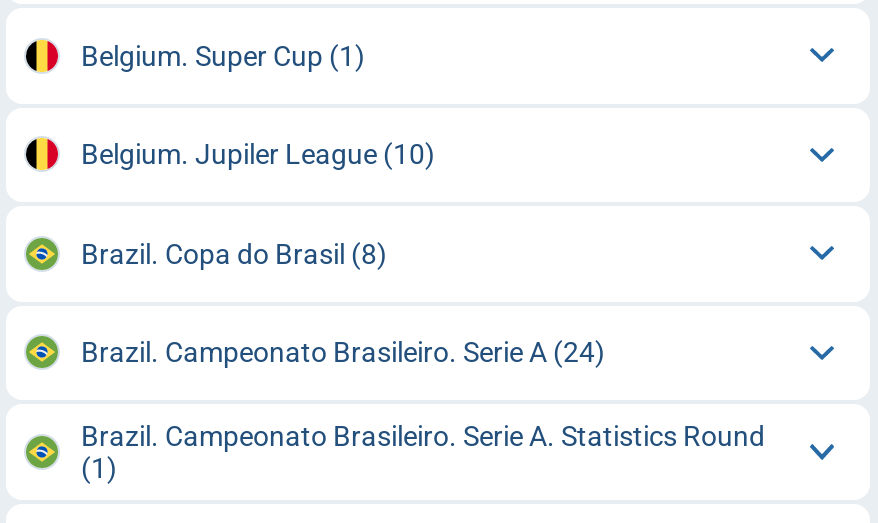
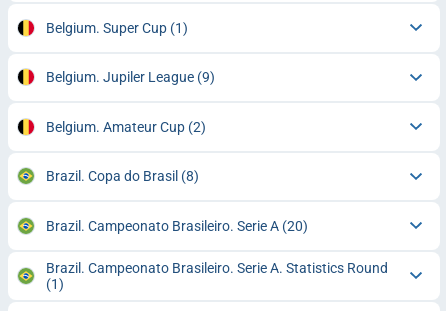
[81,138,435,170] Belgium. Jupiler League (10) -> [45,69,214,135] Belgium. Jupiler League (9) | Belgium. Amateur Cup (2)
[81,336,605,368] Brazil. Campeonato Brasileiro. Serie A (24) -> [45,218,307,234] Brazil. Campeonato Brasileiro. Serie A (20)

